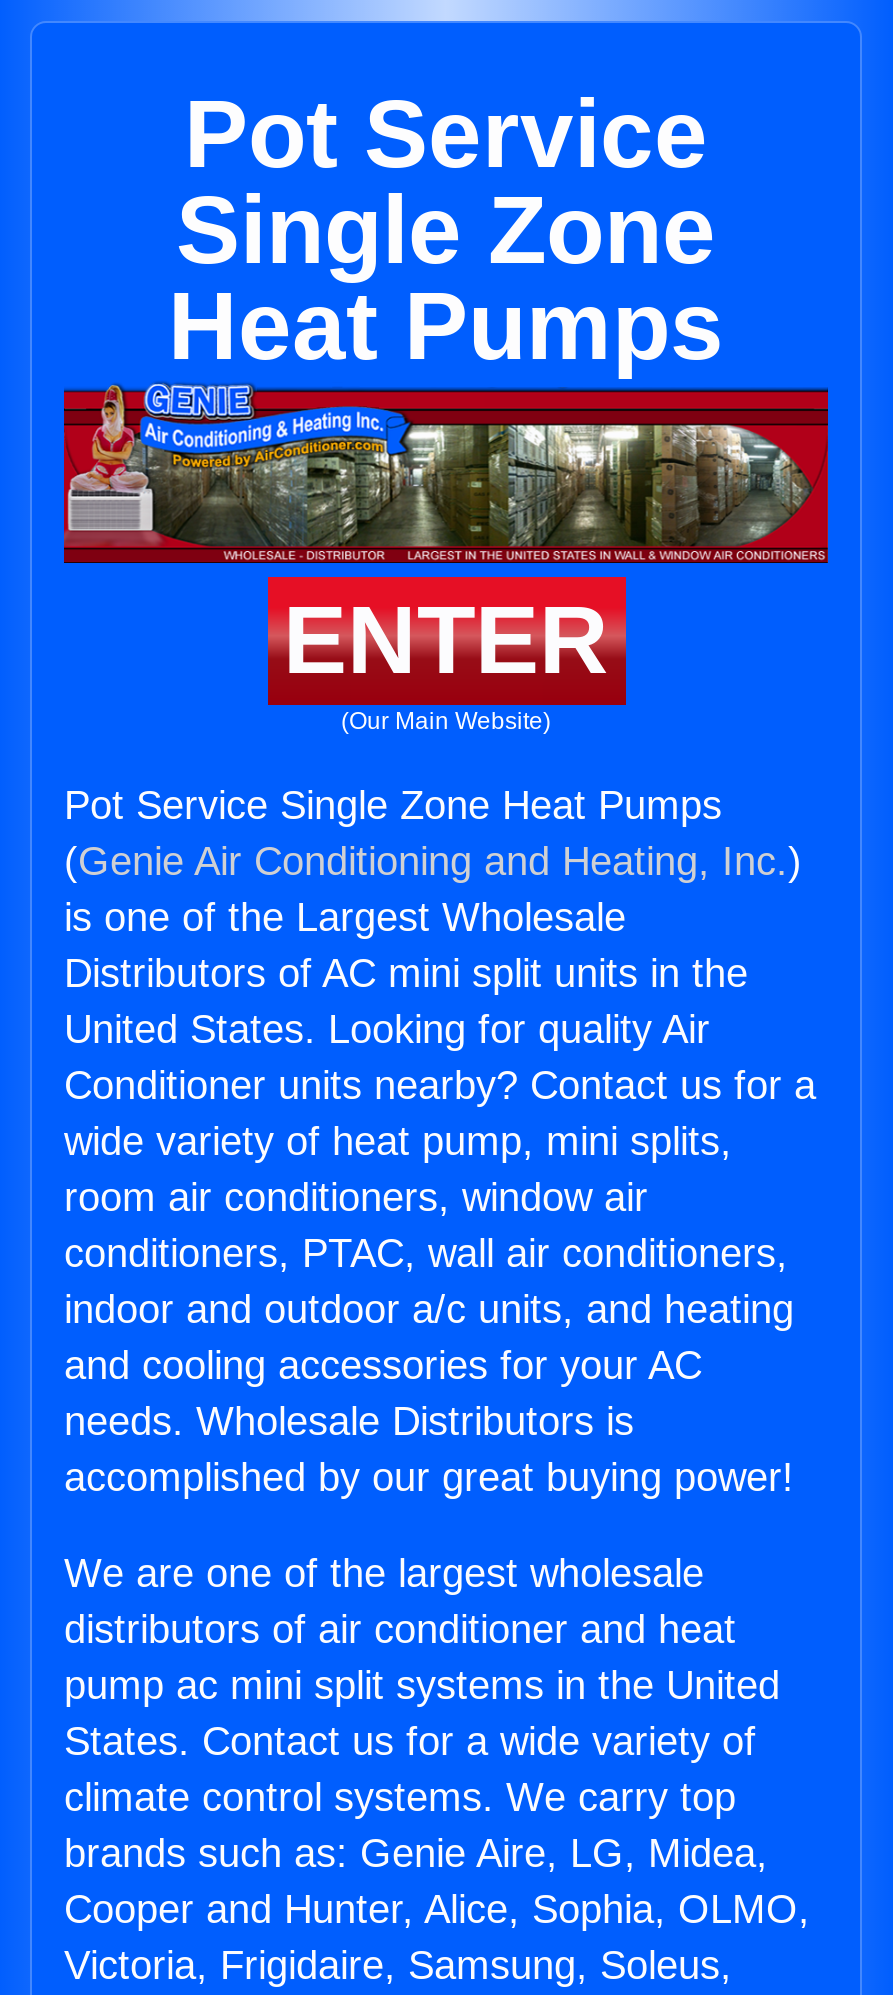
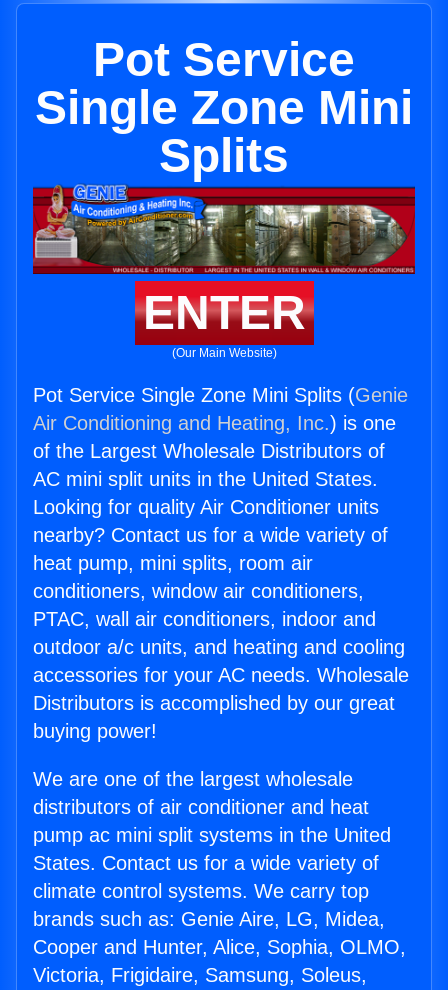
[168,177,724,379] Single Zone | Heat Pumps -> [35,81,413,182] Single Zone Mini | Splits
[64,783,816,1499] Pot Service Single Zone Heat Pumps | (Genie Air Conditioning and Heating, Inc.) | is one of the Largest Wholesale | Distributors of AC mini split units in the | United States. Looking for quality Air | Conditioner units nearby? Contact us for a | wide variety of heat pump, mini splits, | room air conditioners, window air | conditioners, PTAC, wall air conditioners, | indoor and outdoor a/c units, and heating | and cooling accessories for your AC | needs. Wholesale Distributors is | accomplished by our great buying power! -> [33,384,409,742] Pot Service Single Zone Mini Splits (Genie | Air Conditioning and Heating, Inc.) is one | of the Largest Wholesale Distributors of | AC mini split units in the United States. | Looking for quality Air Conditioner units | nearby? Contact us for a wide variety of | heat pump, mini splits, room air | conditioners, window air conditioners, | PTAC, wall air conditioners, indoor and | outdoor a/c units, and heating and cooling | accessories for your AC needs. Wholesale | Distributors is accomplished by our great | buying power!

